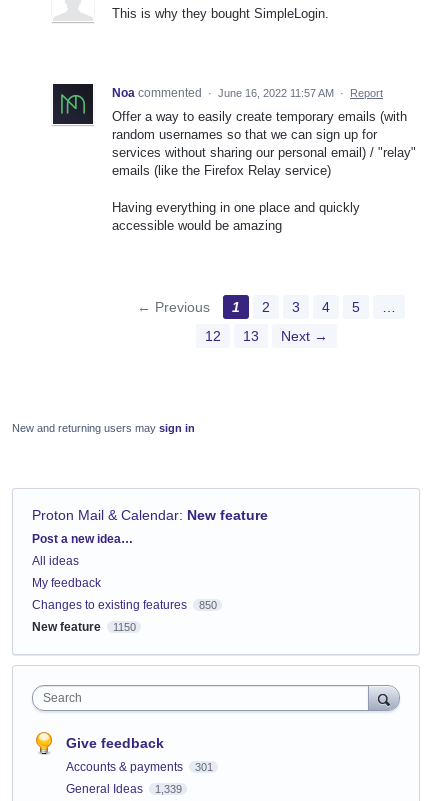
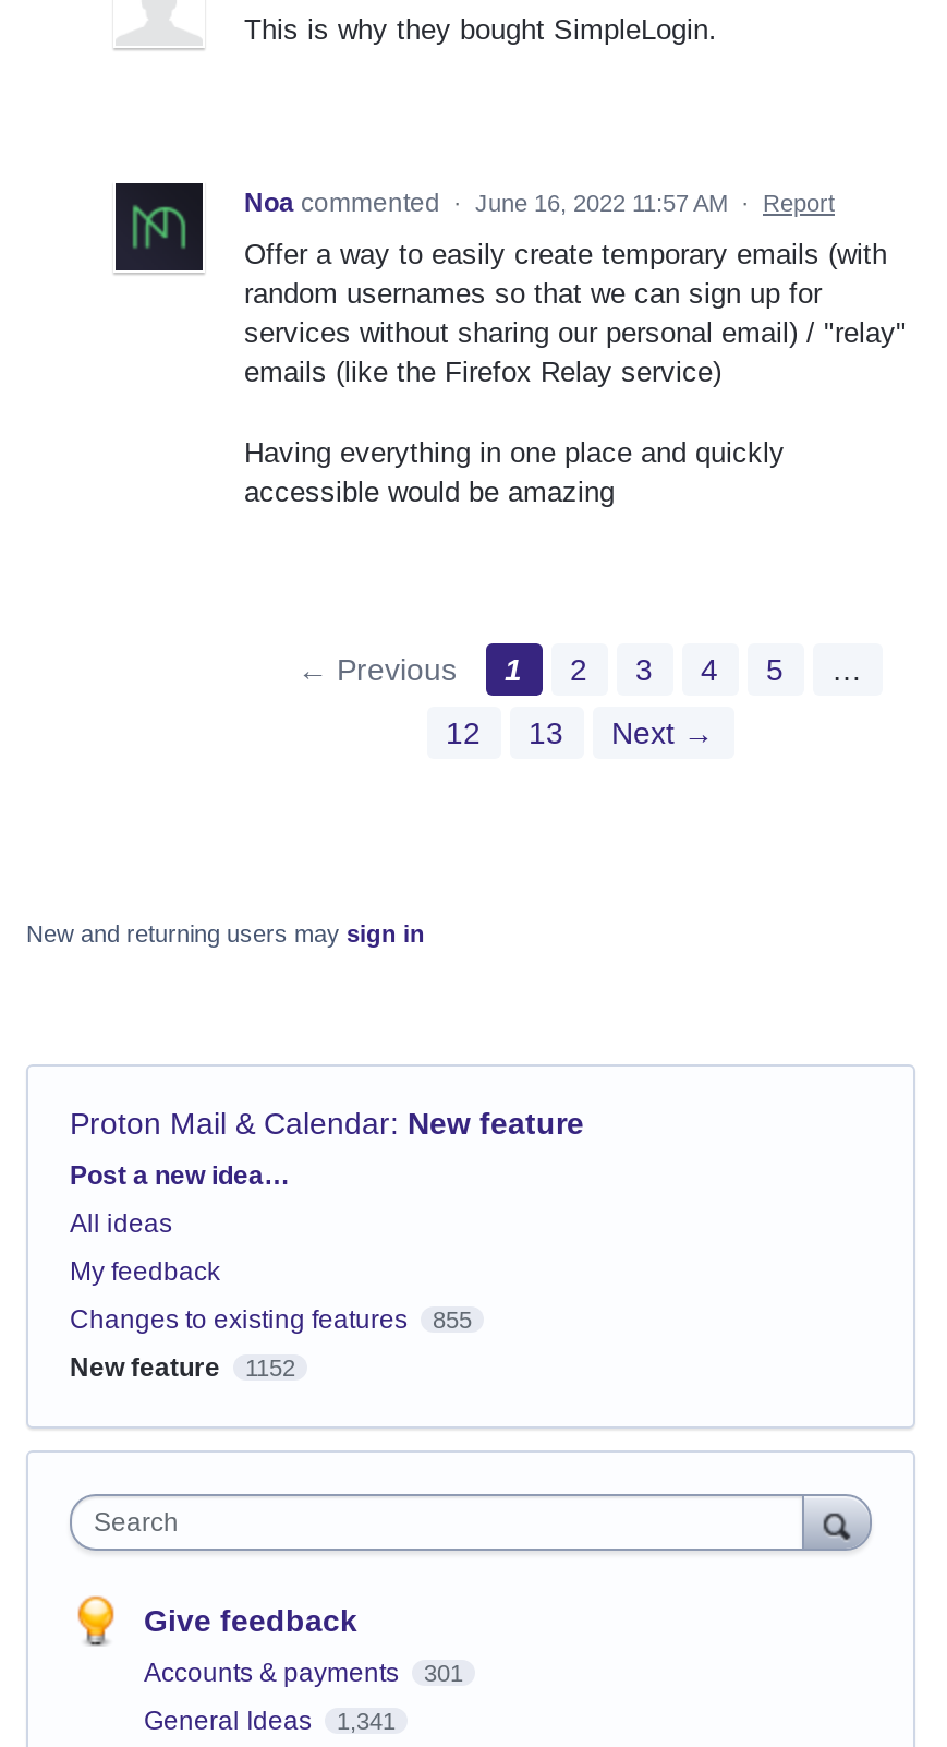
[32,598,216,612] Changes to existing features 850 -> [70,1303,472,1334] Changes to existing features 855
[32,620,135,634] New feature 1150 -> [70,1351,295,1382] New feature 1152
[66,782,181,796] General Ideas 1,339 -> [144,1705,396,1735] General Ideas 1,341

